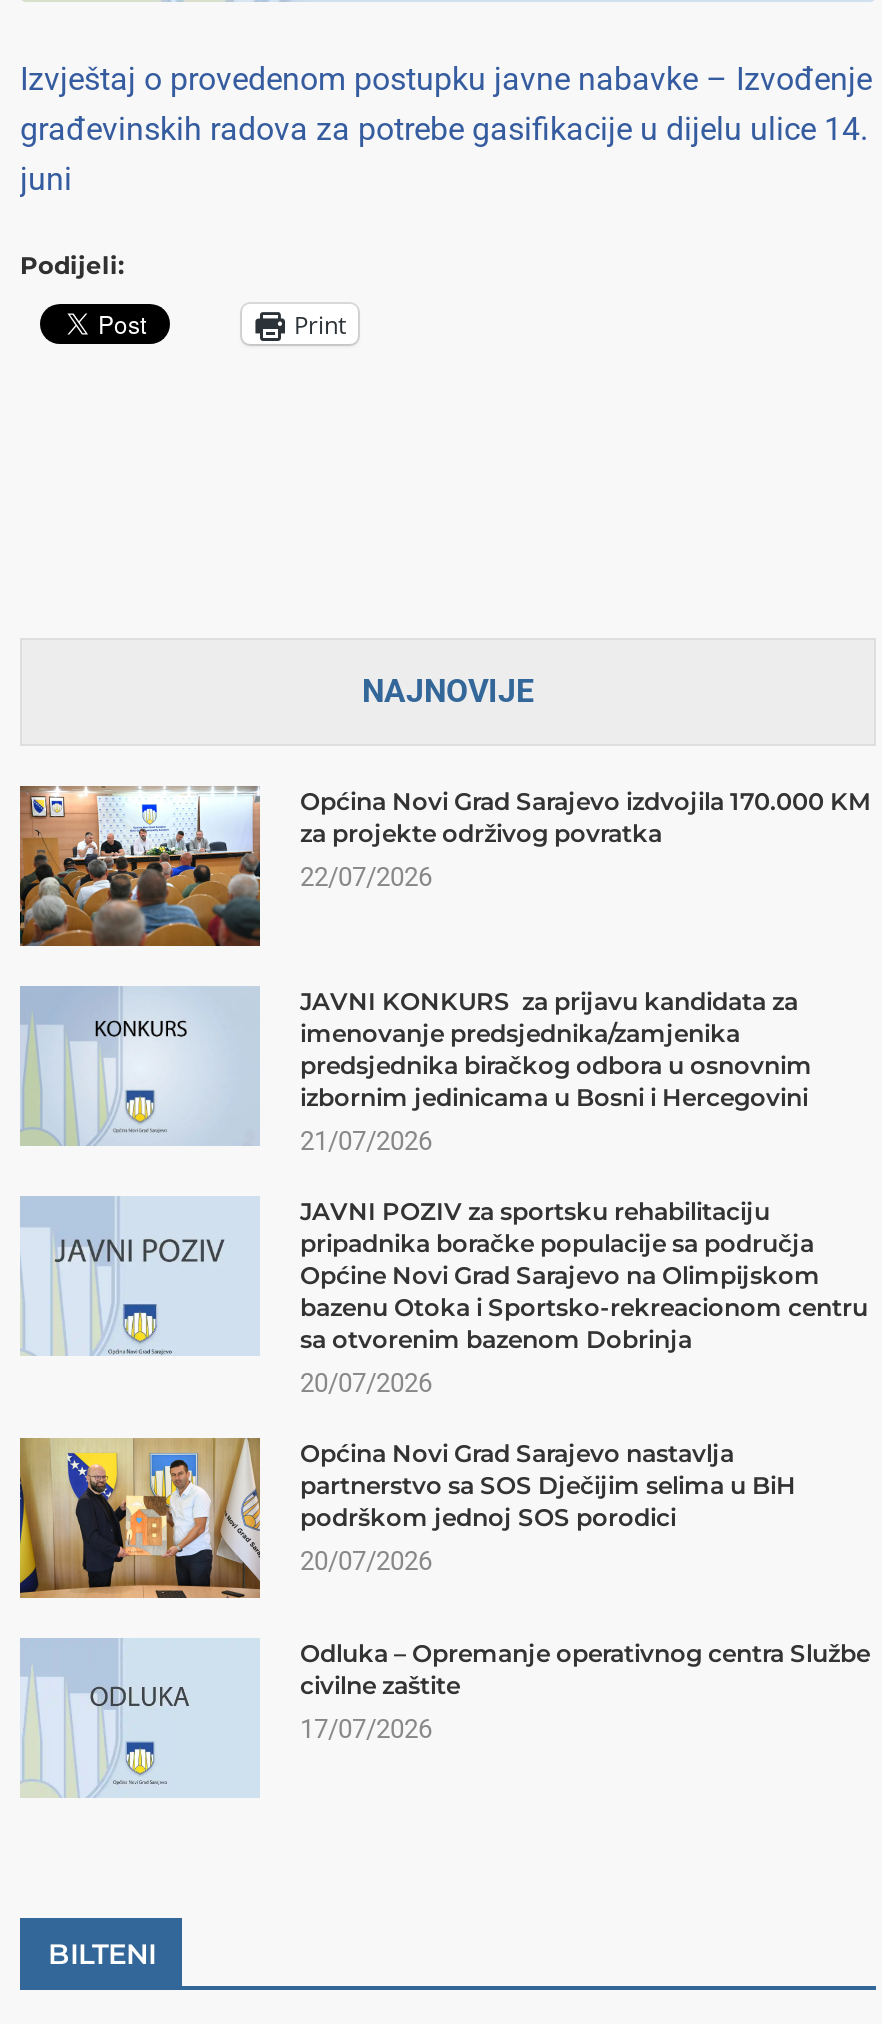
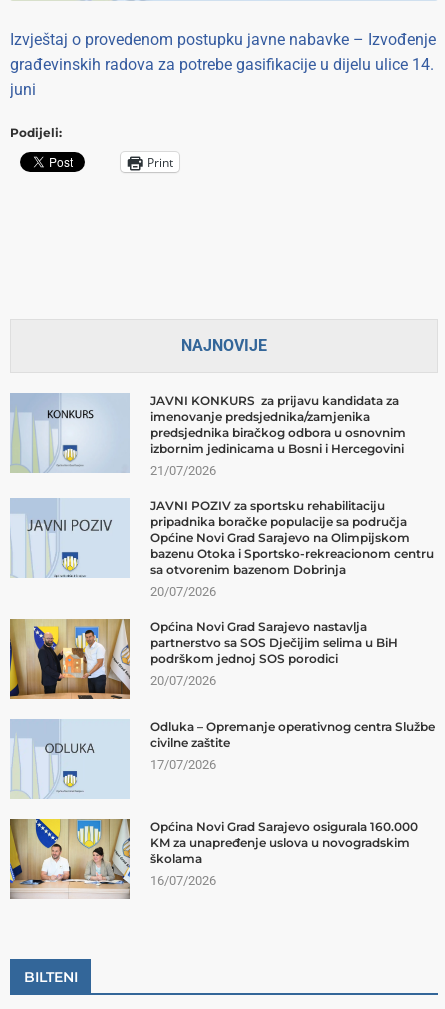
[18,784,870,948] [image] | Općina Novi Grad Sarajevo izdvojila 170.000 KM | za projekte održivog povratka | 22/07/2026 -> none
moved [24,987,870,1745] -> [12,393,435,772]: [image] | JAVNI KONKURS za prijavu kandidata za | imenovanje predsjednika/zamjenika | ... | civilne zaštite | 17/07/2026
none -> [9,818,418,900] [image] | Općina Novi Grad Sarajevo osigurala 160.000 | KM za unapređenje uslova u novogradskim | školama | 16/07/2026

